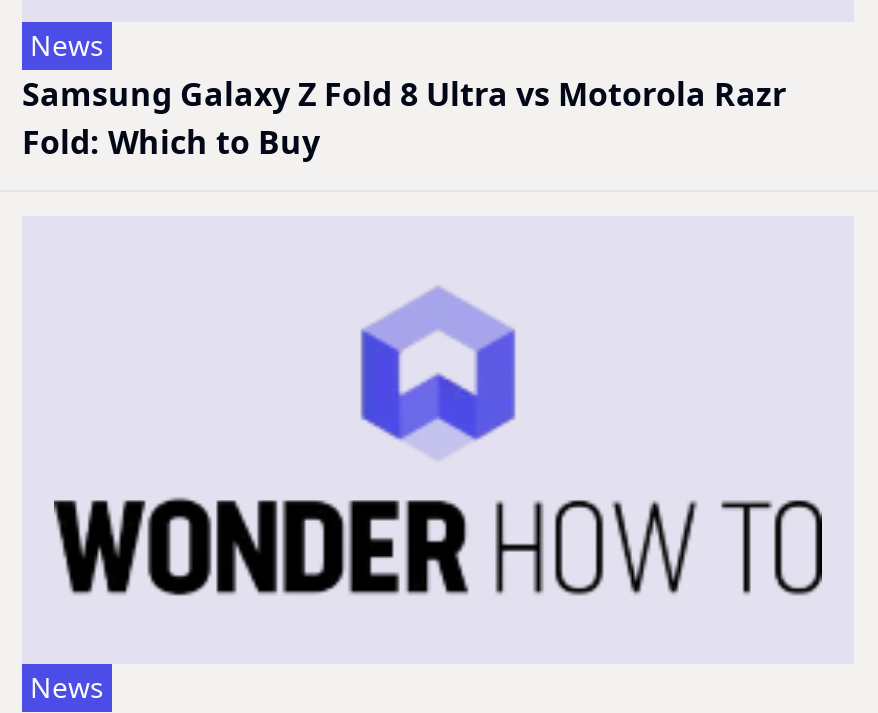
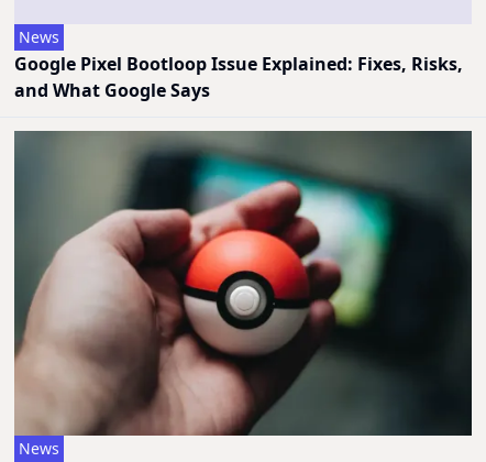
[22,71,786,163] Samsung Galaxy Z Fold 8 Ultra vs Motorola Razr | Fold: Which to Buy -> [14,52,463,102] Google Pixel Bootloop Issue Explained: Fixes, Risks, | and What Google Says
[22,215,854,665] [image] -> [13,130,473,437] [image]

